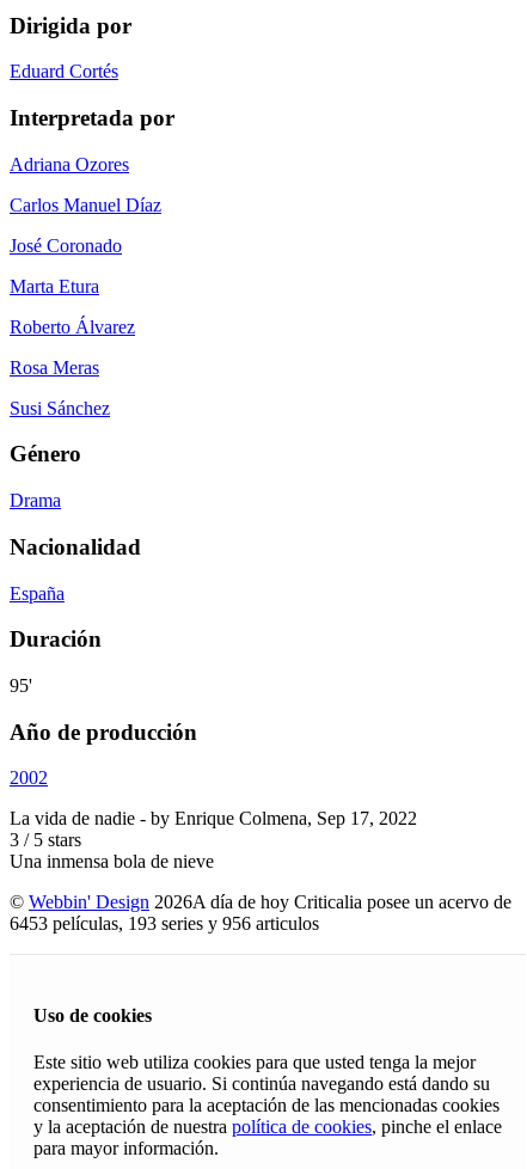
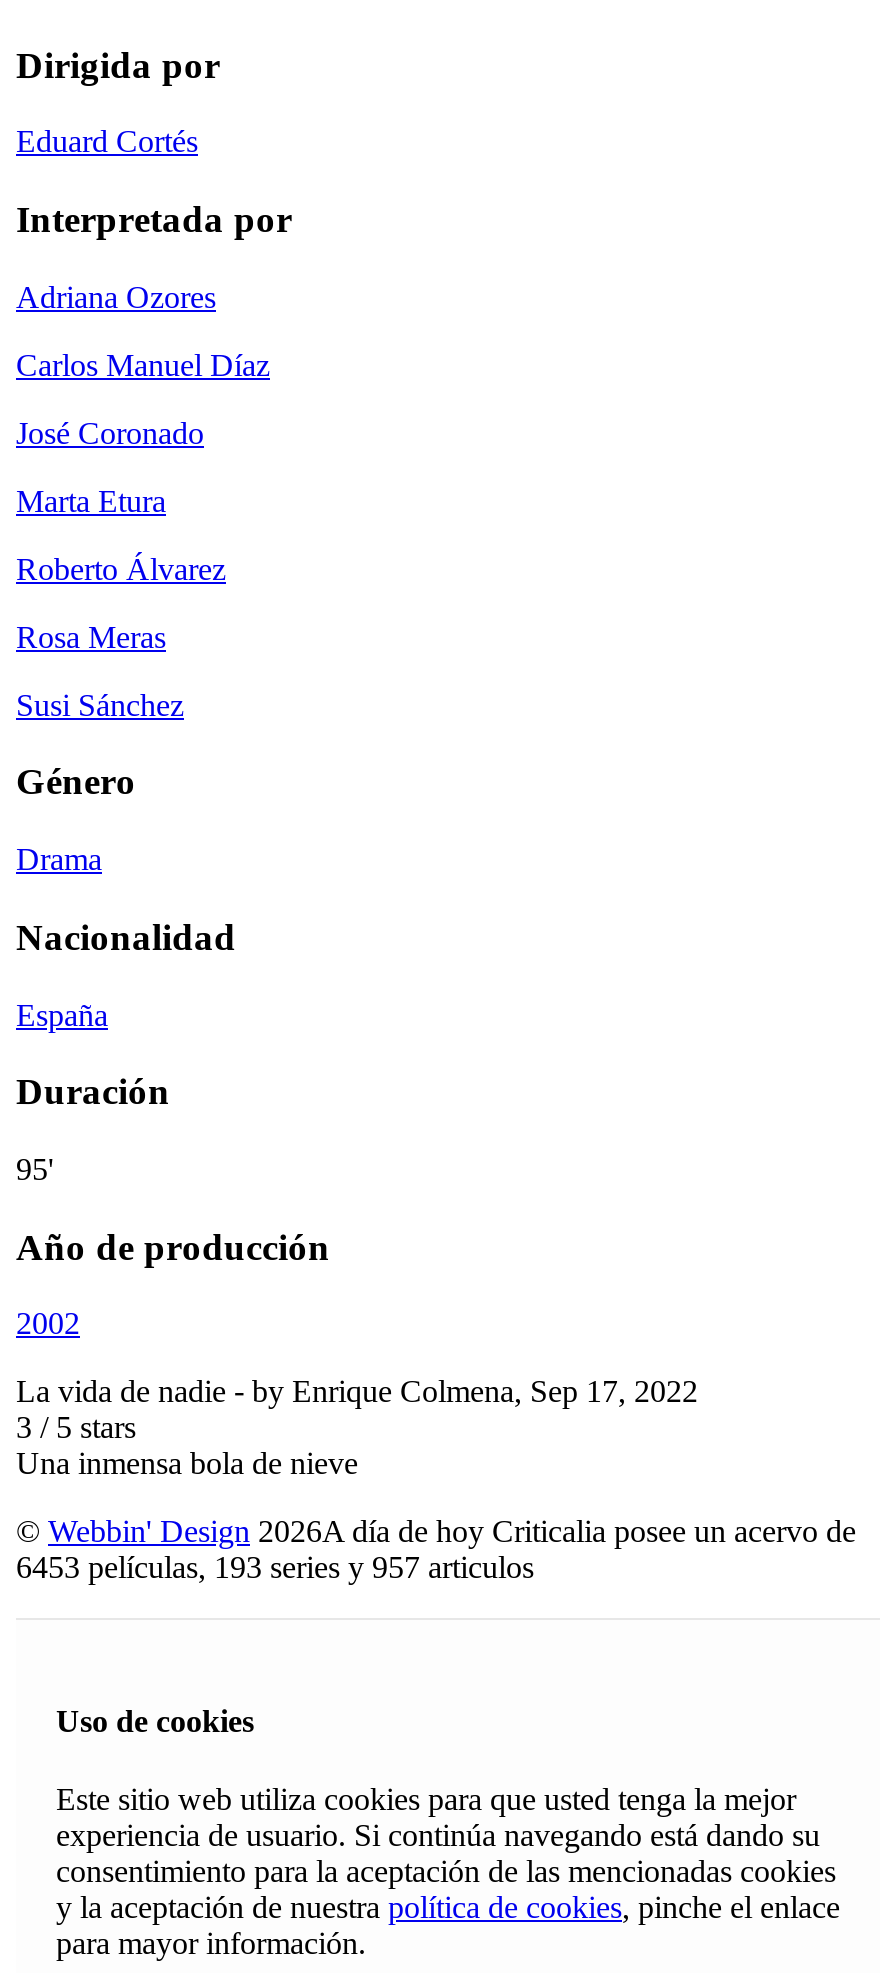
[10,914,329,934] 6453 películas, 193 series y 956 articulos -> [16,1551,550,1585] 6453 películas, 193 series y 957 articulos

